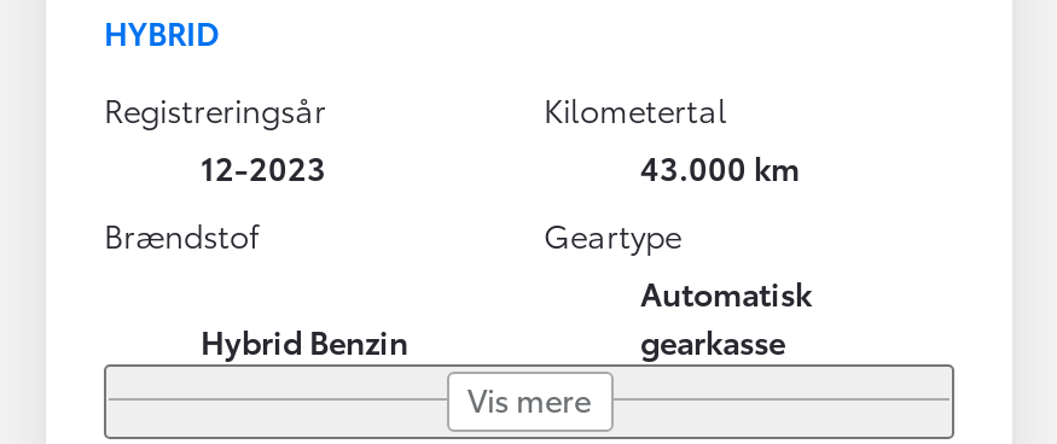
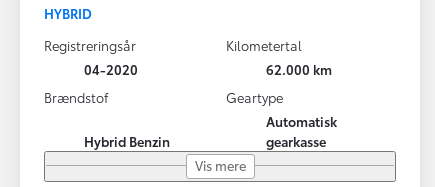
[201,144,326,187] 12-2023 -> [84,60,138,78] 04-2020
[640,144,800,187] 43.000 km -> [266,60,332,78] 62.000 km

